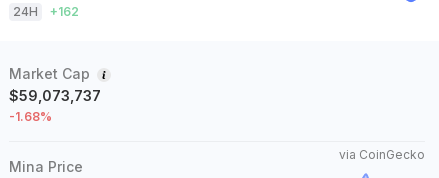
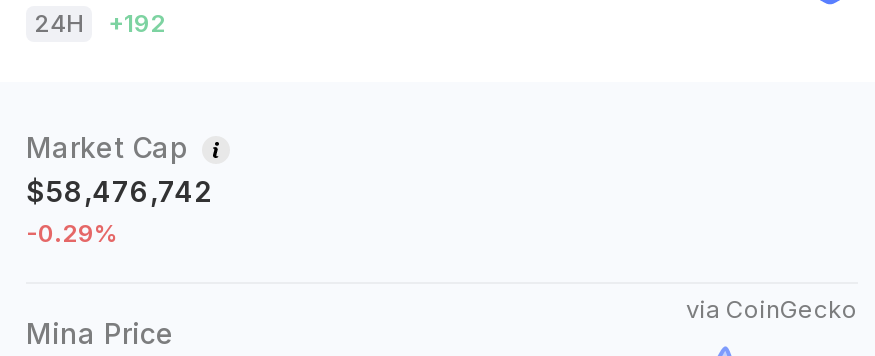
[13,4,79,19] 24H +162 -> [34,8,166,38] 24H +192
[9,87,101,104] $59,073,737 -> [26,174,212,208] $58,476,742
[9,109,52,124] -1.68% -> [26,218,118,248] -0.29%

